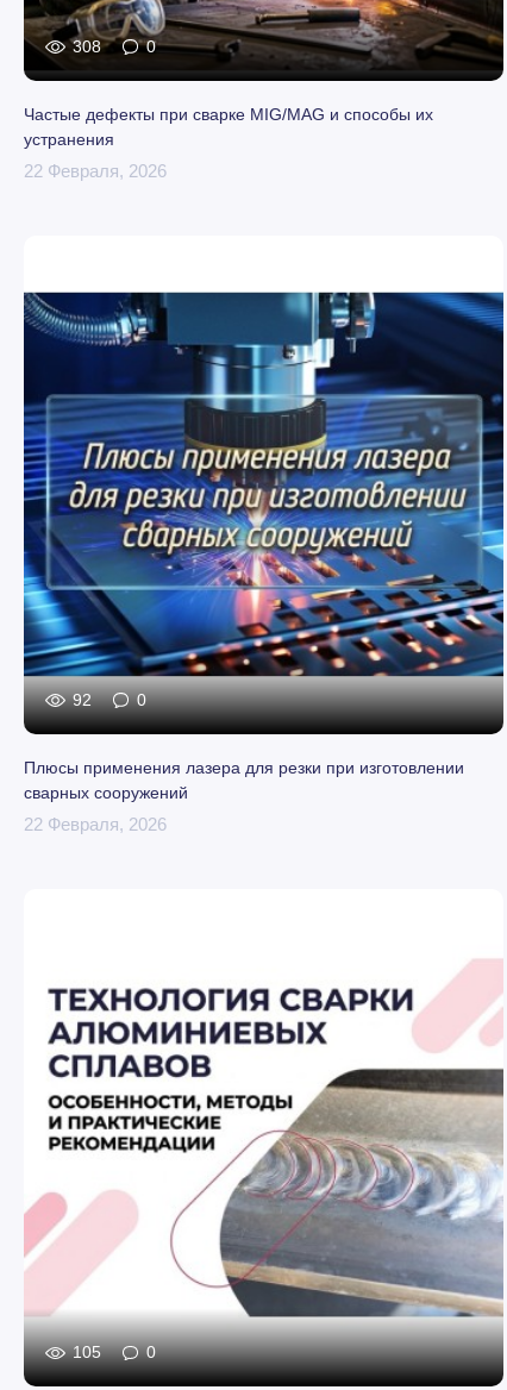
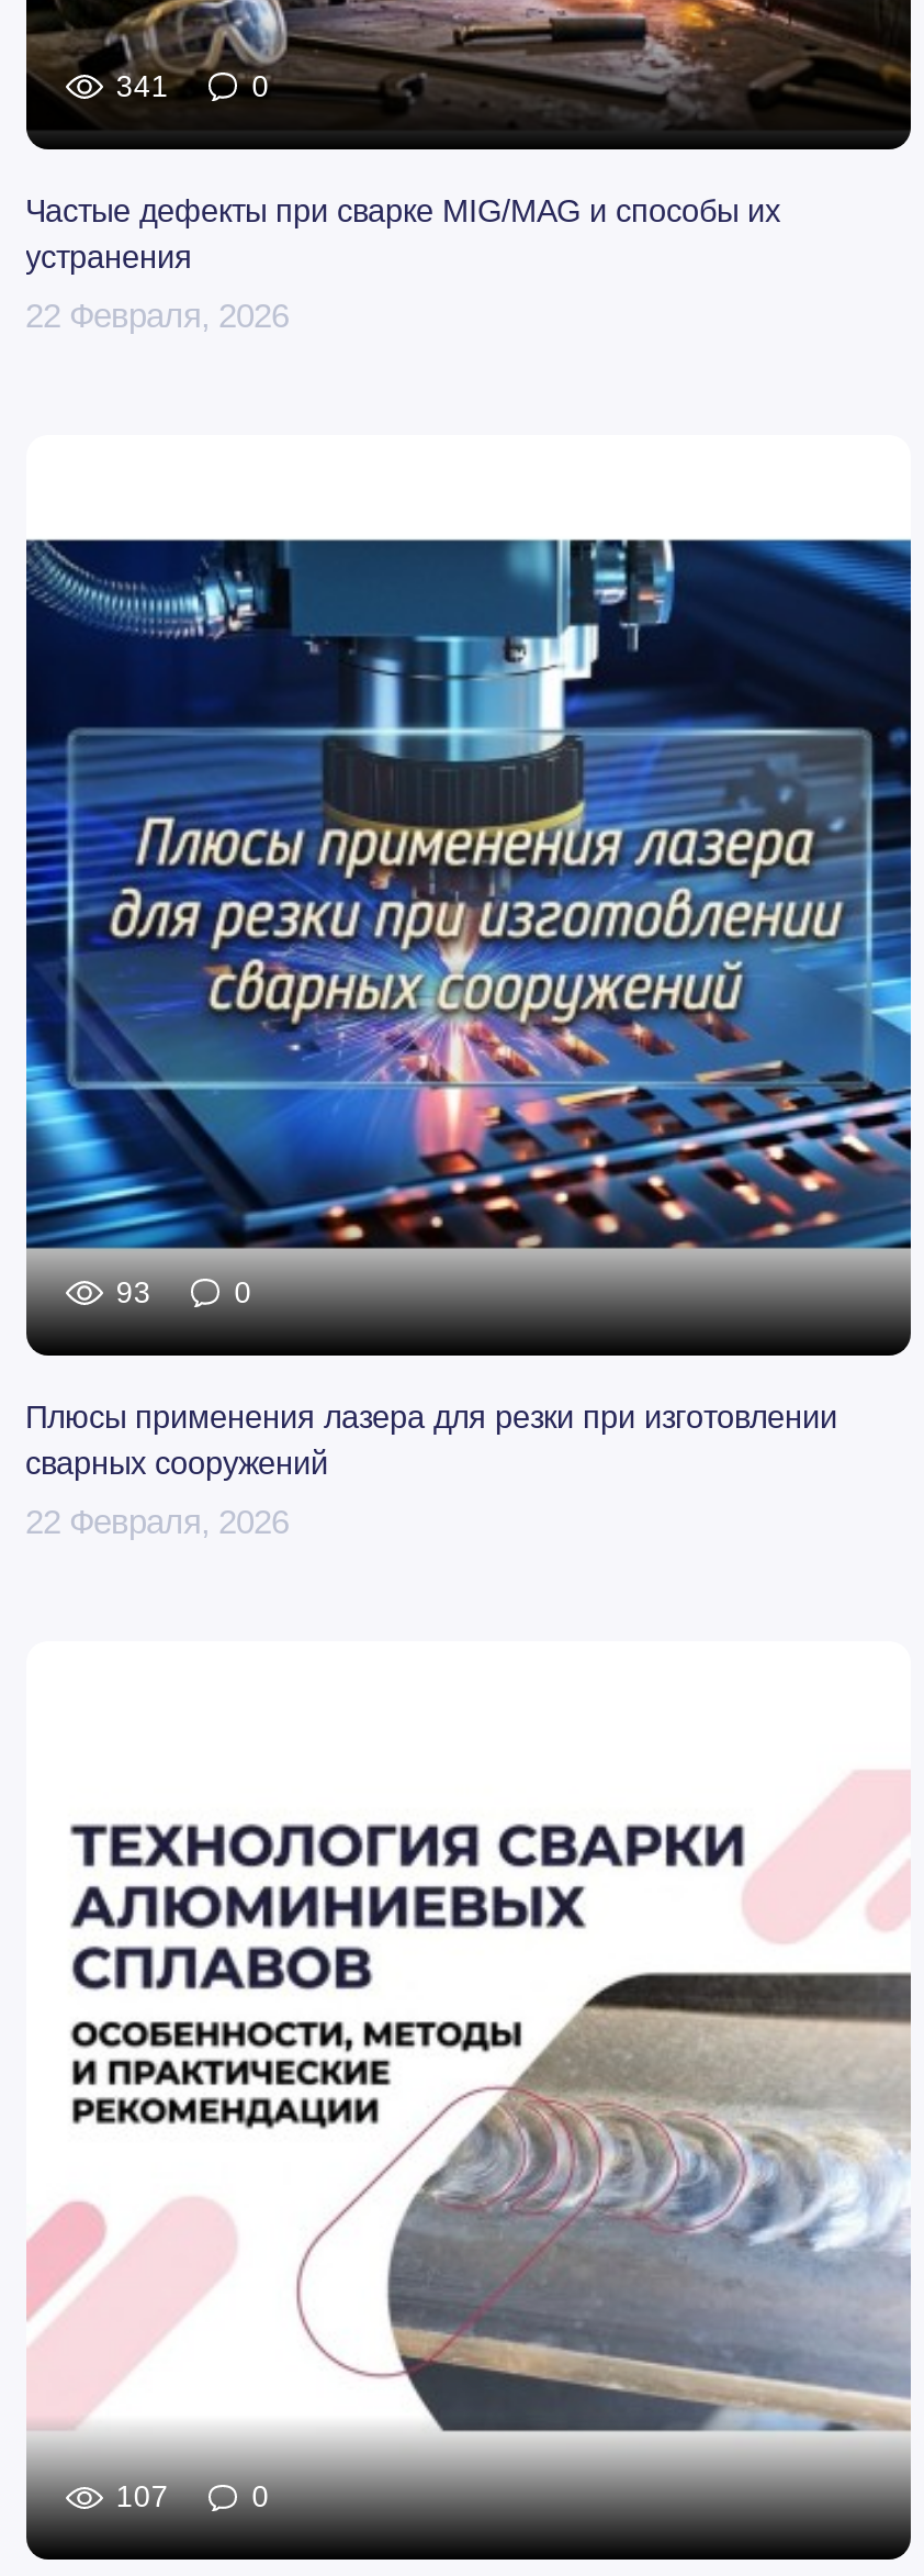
[72,38,101,56] 308 -> [116,71,169,103] 341
[72,691,92,709] 92 -> [116,1276,151,1309] 93
[72,1344,101,1362] 105 -> [116,2481,169,2514] 107

